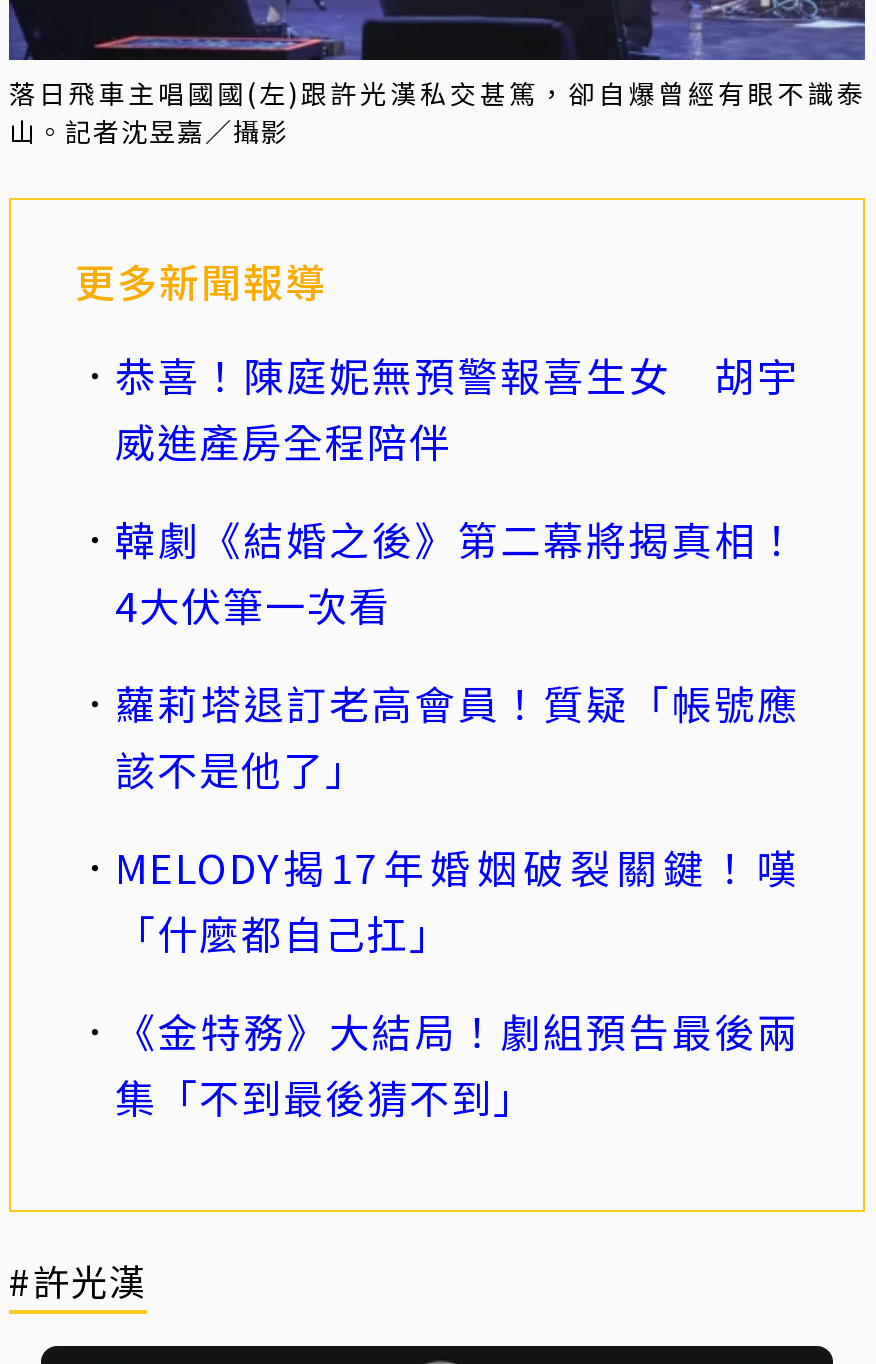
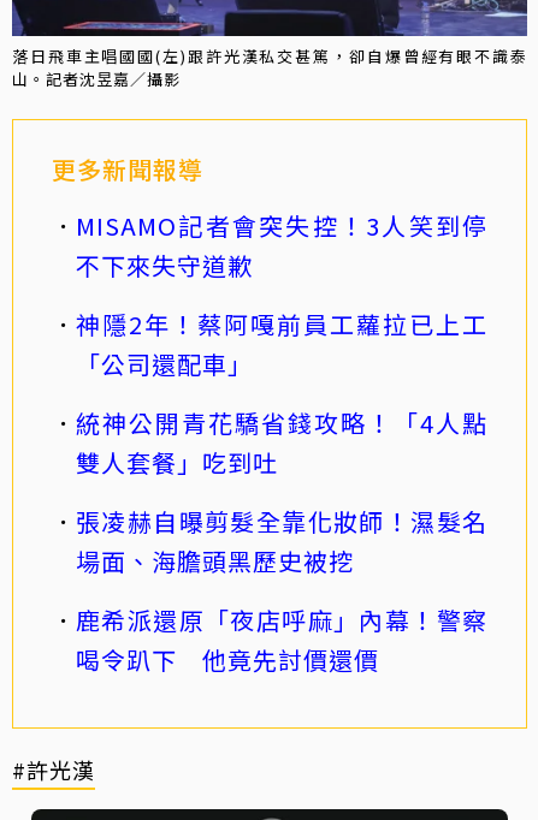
[115,345,799,469] 恭喜！陳庭妮無預警報喜生女 胡宇 | 威進產房全程陪伴 -> [76,208,487,282] MISAMO記者會突失控！3人笑到停 | 不下來失守道歉
[115,509,799,633] 韓劇《結婚之後》第二幕將揭真相！ | 4大伏筆一次看 -> [76,306,487,381] 神隱2年！蔡阿嘎前員工蘿拉已上工 | 「公司還配車」
[115,673,799,797] 蘿莉塔退訂老高會員！質疑「帳號應 | 該不是他了」 -> [76,405,487,479] 統神公開青花驕省錢攻略！「4人點 | 雙人套餐」吃到吐
[115,837,799,961] MELODY揭17年婚姻破裂關鍵！嘆 | 「什麼都自己扛」 -> [76,503,487,578] 張凌赫自曝剪髮全靠化妝師！濕髮名 | 場面、海膽頭黑歷史被挖
[115,1001,799,1125] 《金特務》大結局！劇組預告最後兩 | 集「不到最後猜不到」 -> [76,602,487,677] 鹿希派還原「夜店呼麻」內幕！警察 | 喝令趴下 他竟先討價還價

